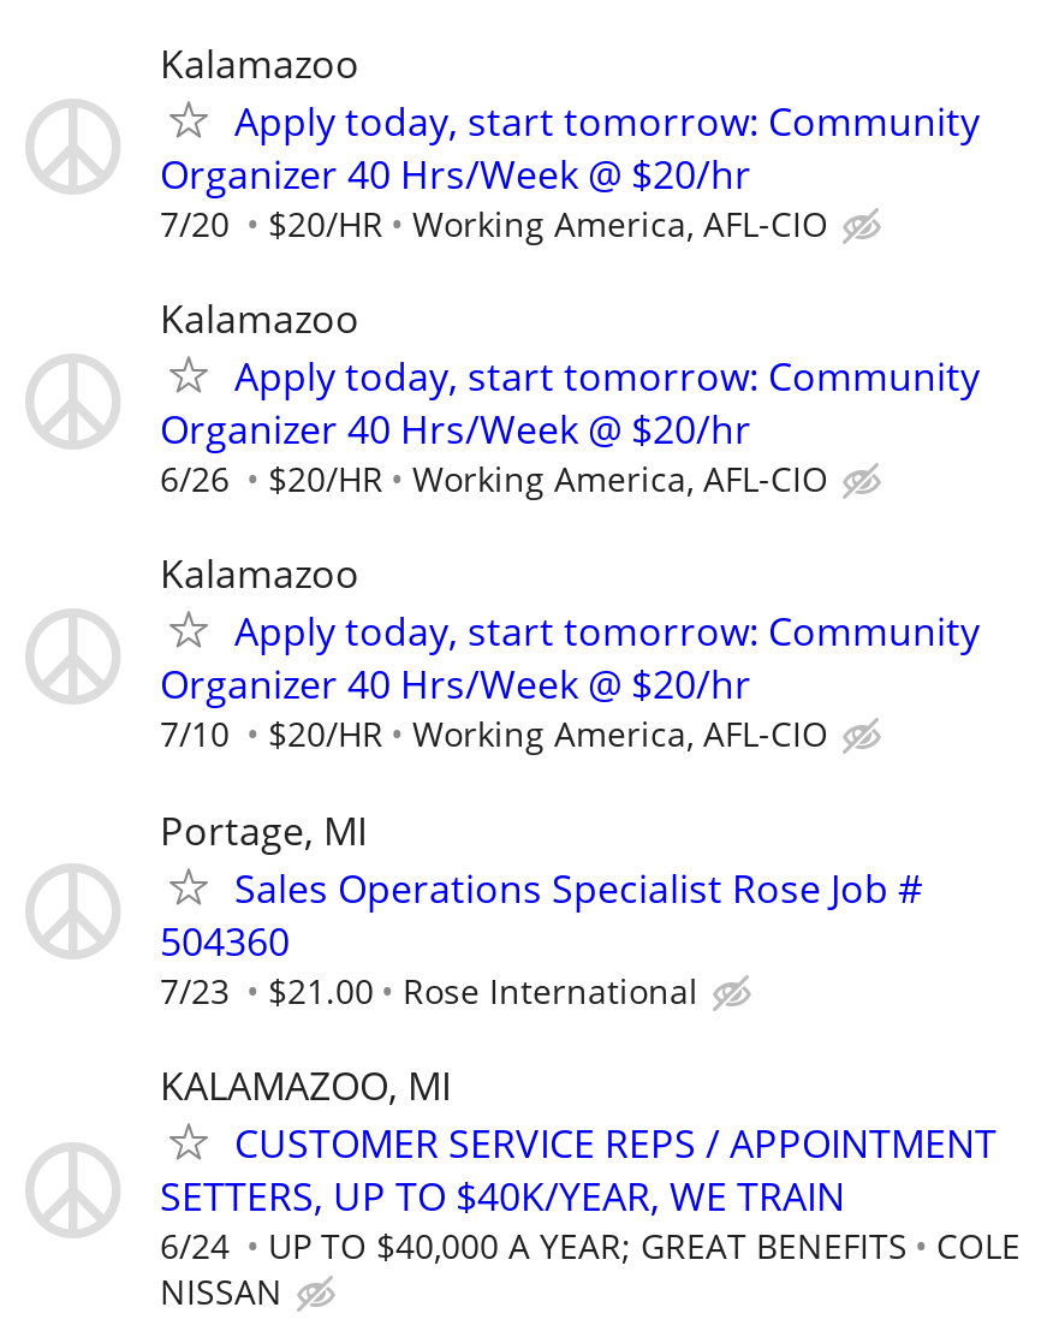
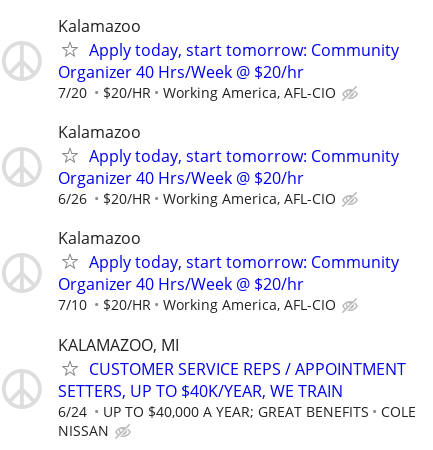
[160,803,922,1013] Portage, MI | Sales Operations Specialist Rose Job # | 504360 | 7/23 | $21.00 | Rose International -> none

